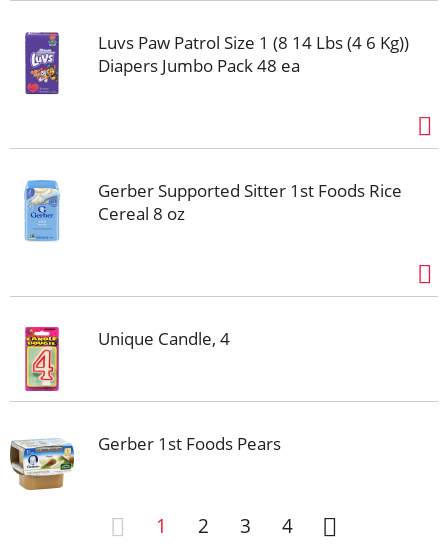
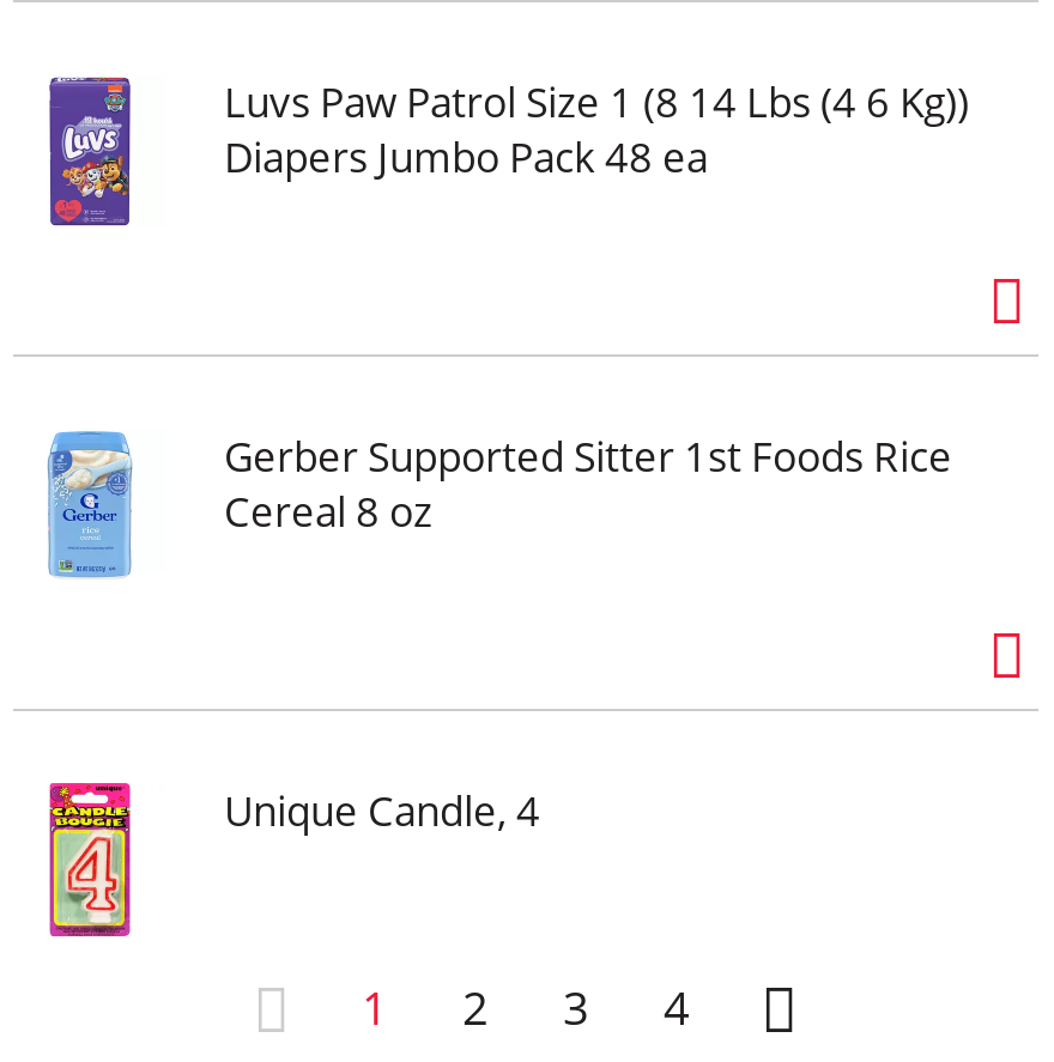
[9,432,281,491] [image] | Gerber 1st Foods Pears -> none

